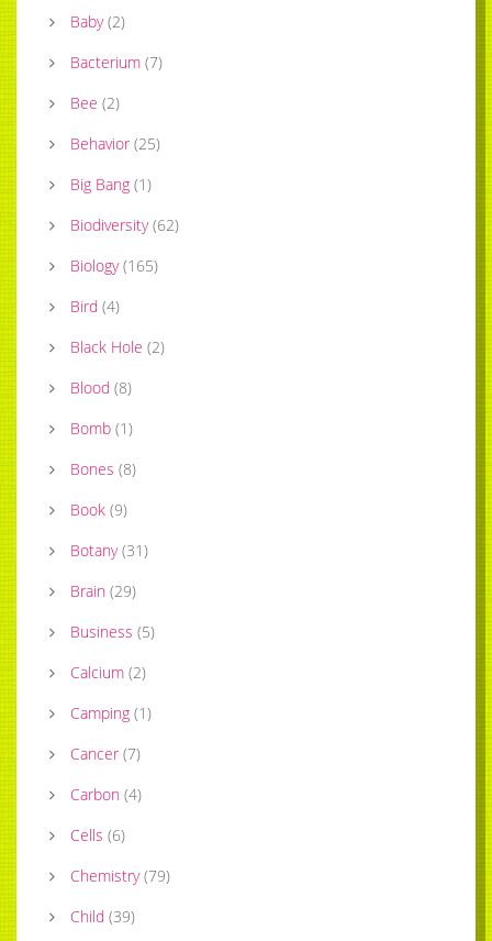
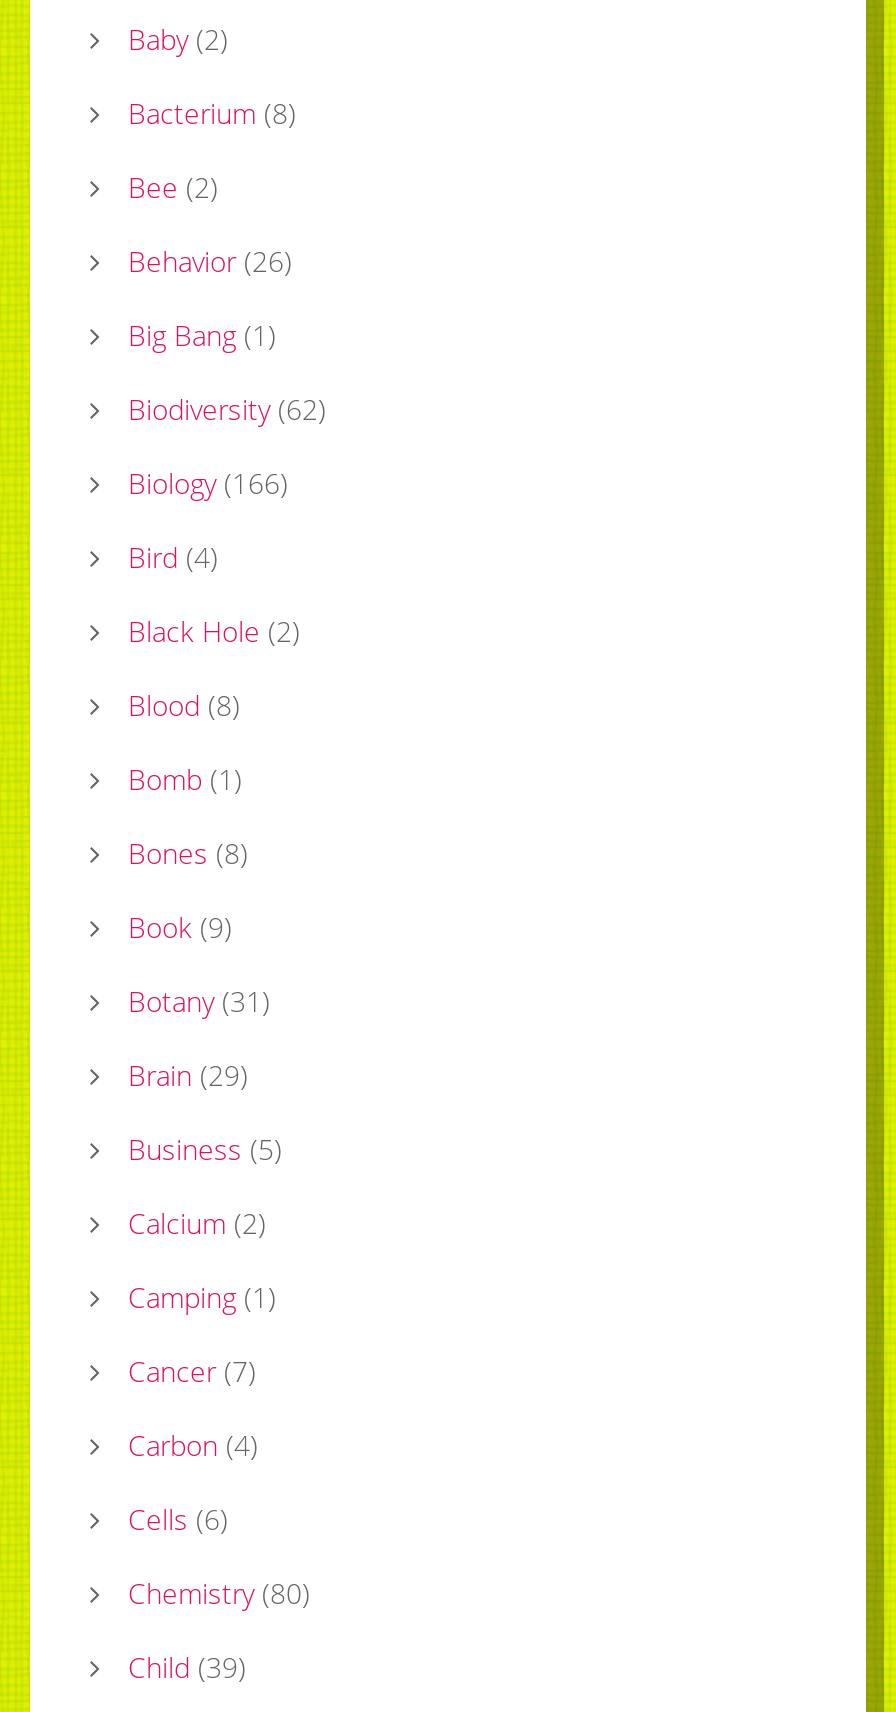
[70,52,163,73] Bacterium (7) -> [128,94,296,132] Bacterium (8)
[70,133,160,154] Behavior (25) -> [128,242,292,280] Behavior (26)
[70,255,158,276] Biology (165) -> [128,464,288,502] Biology (166)
[70,865,170,886] Chemistry (79) -> [128,1574,310,1612] Chemistry (80)

